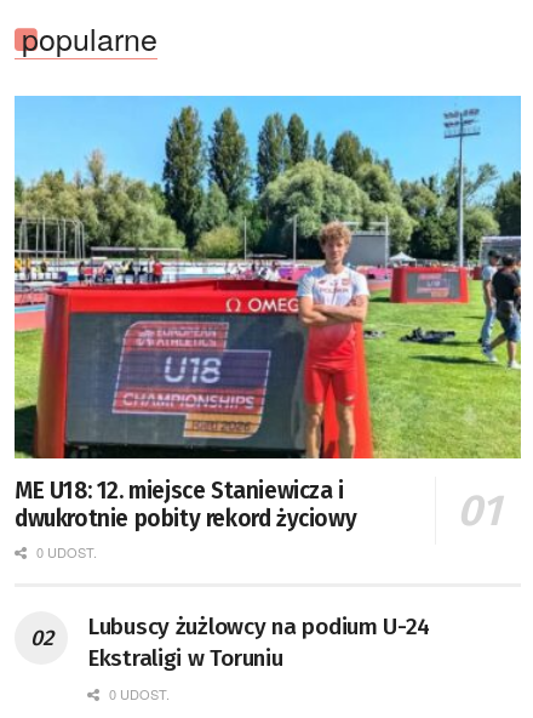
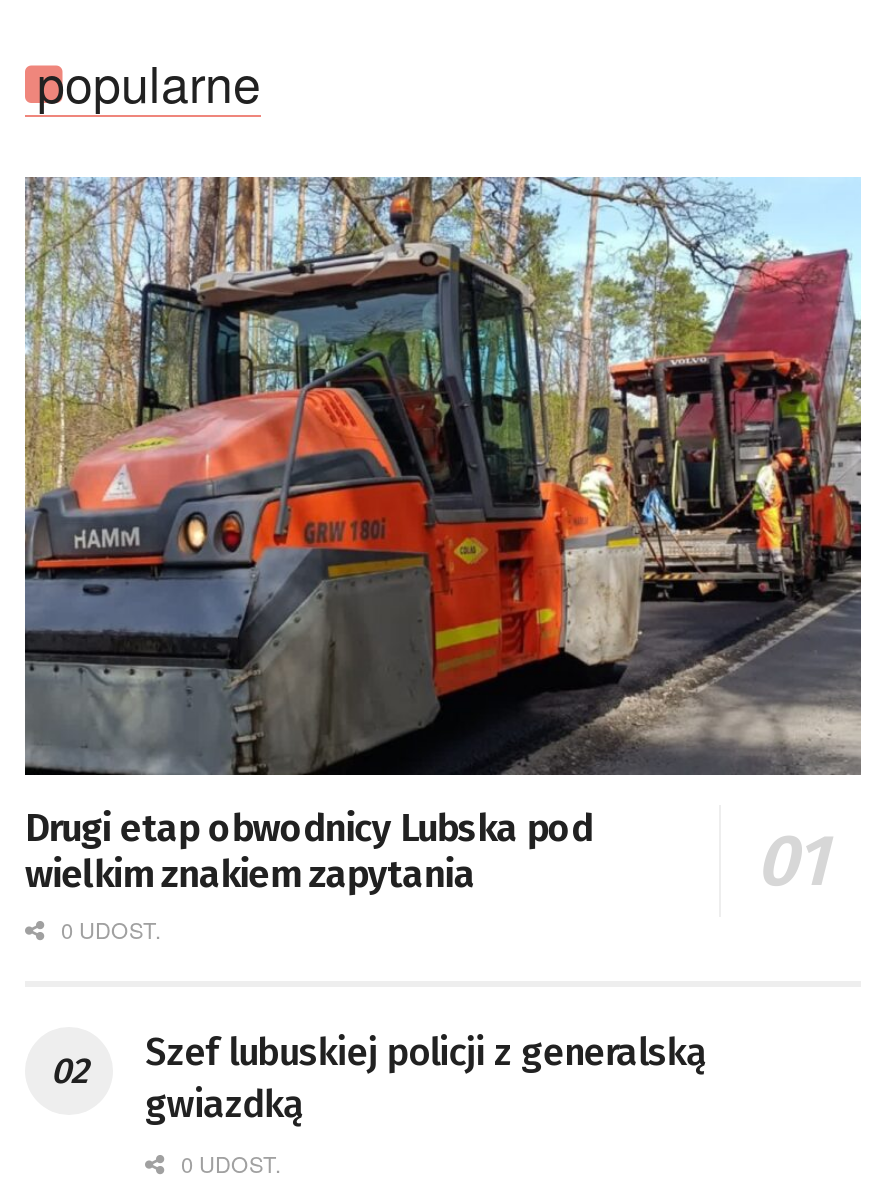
[13,95,522,532] [image] | ME U18: 12. miejsce Staniewicza i | dwukrotnie pobity rekord życiowy -> [23,175,863,896] [image] | Drugi etap obwodnicy Lubska pod | wielkim znakiem zapytania
[87,612,429,671] Lubuscy żużlowcy na podium U-24 | Ekstraligi w Toruniu -> [145,1028,705,1126] Szef lubuskiej policji z generalską | gwiazdką

